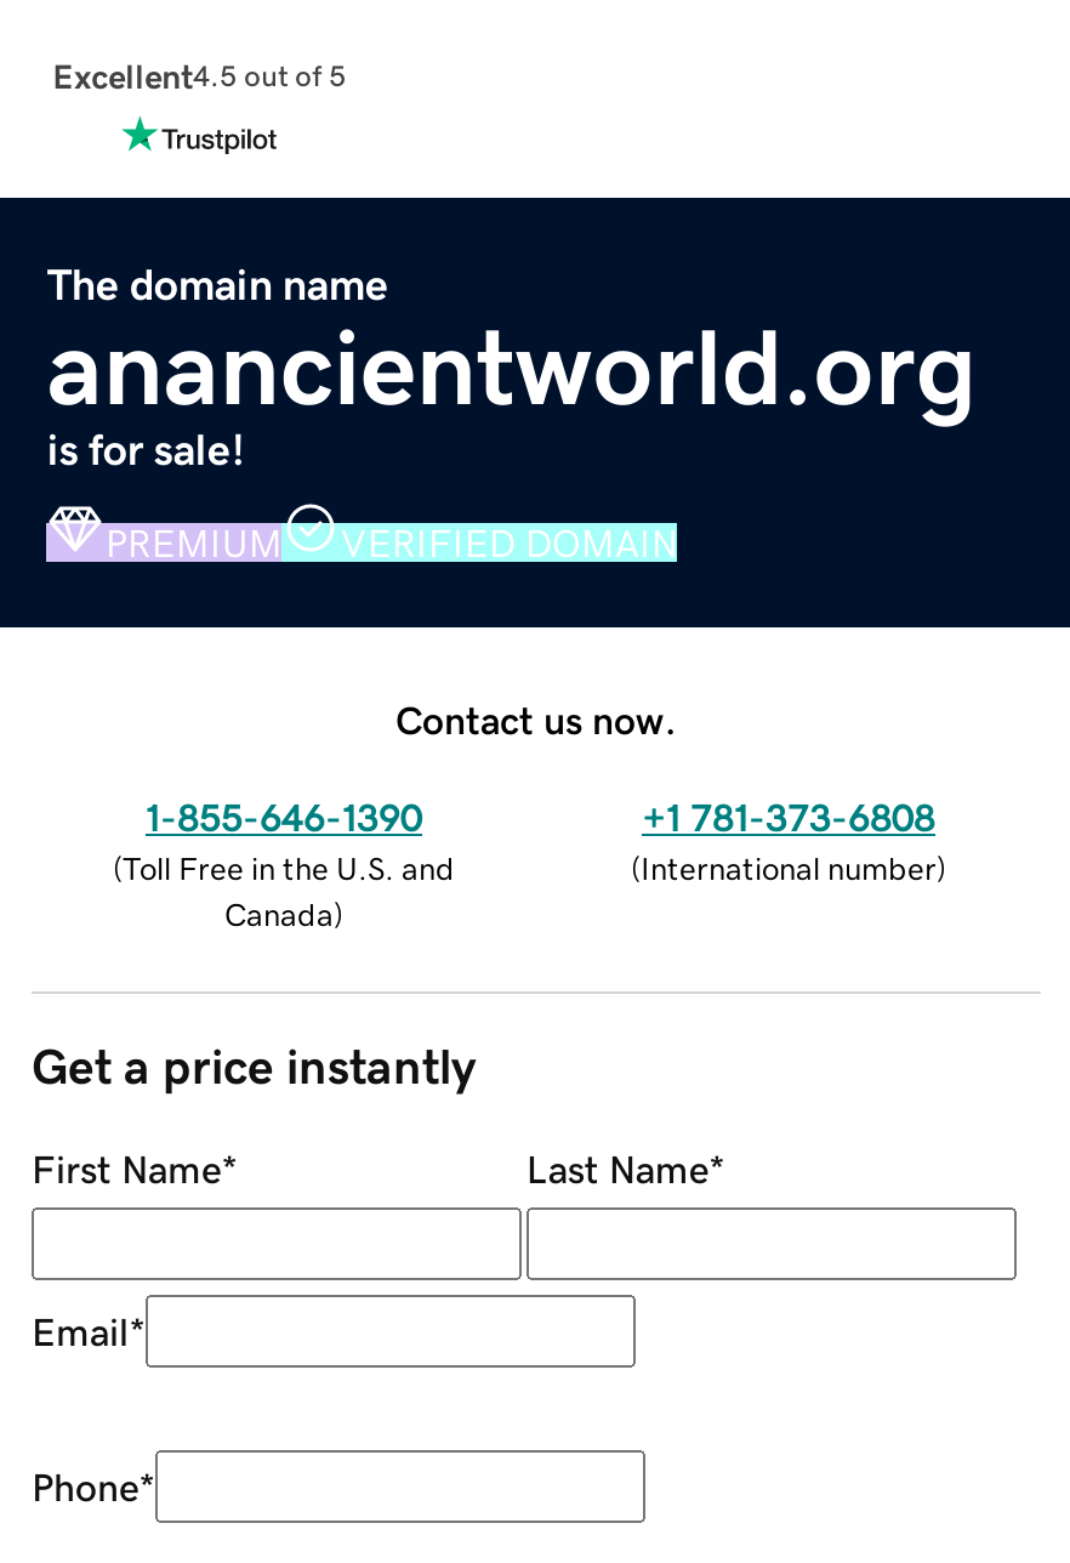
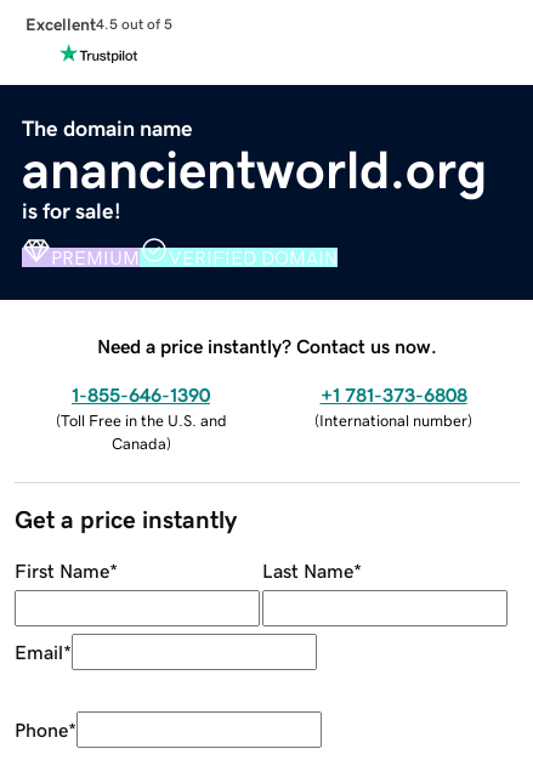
[395,699,677,738] Contact us now. -> [97,336,437,355] Need a price instantly? Contact us now.

